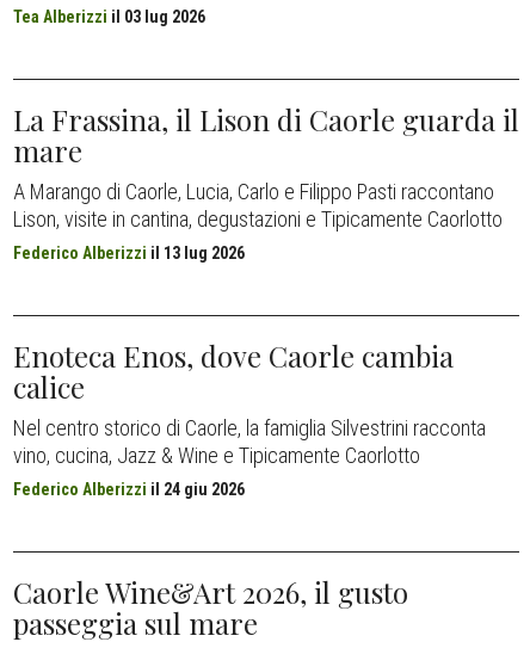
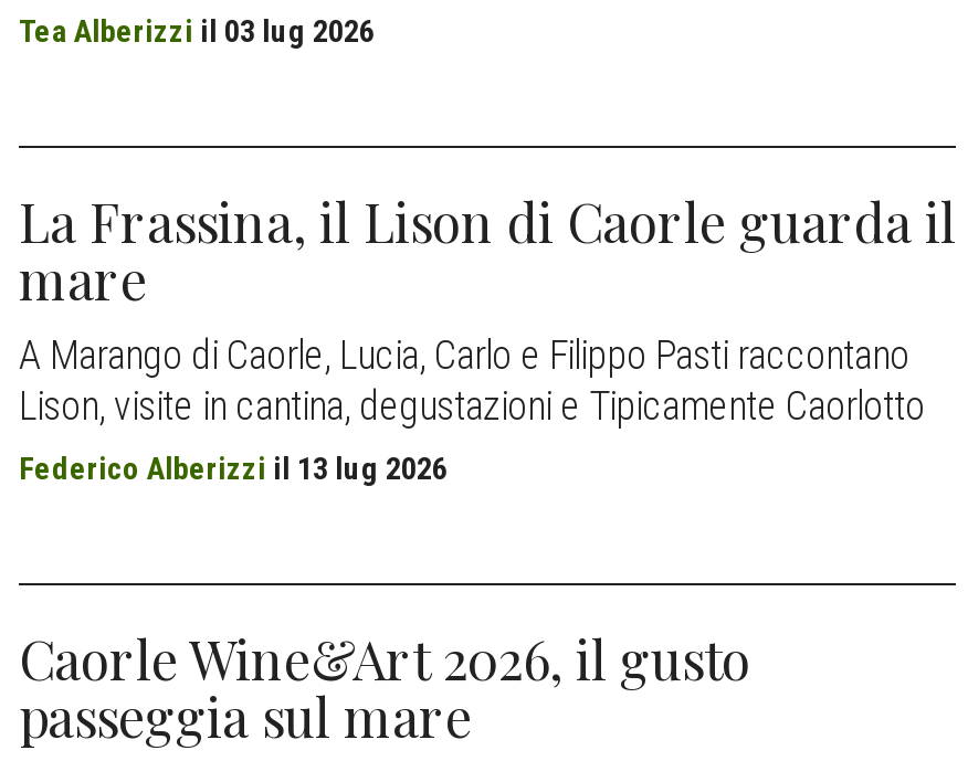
[13,337,486,499] Enoteca Enos, dove Caorle cambia | calice | Nel centro storico di Caorle, la famiglia Silvestrini racconta | vino, cucina, Jazz & Wine e Tipicamente Caorlotto | Federico Alberizzi il 24 giu 2026 -> none

